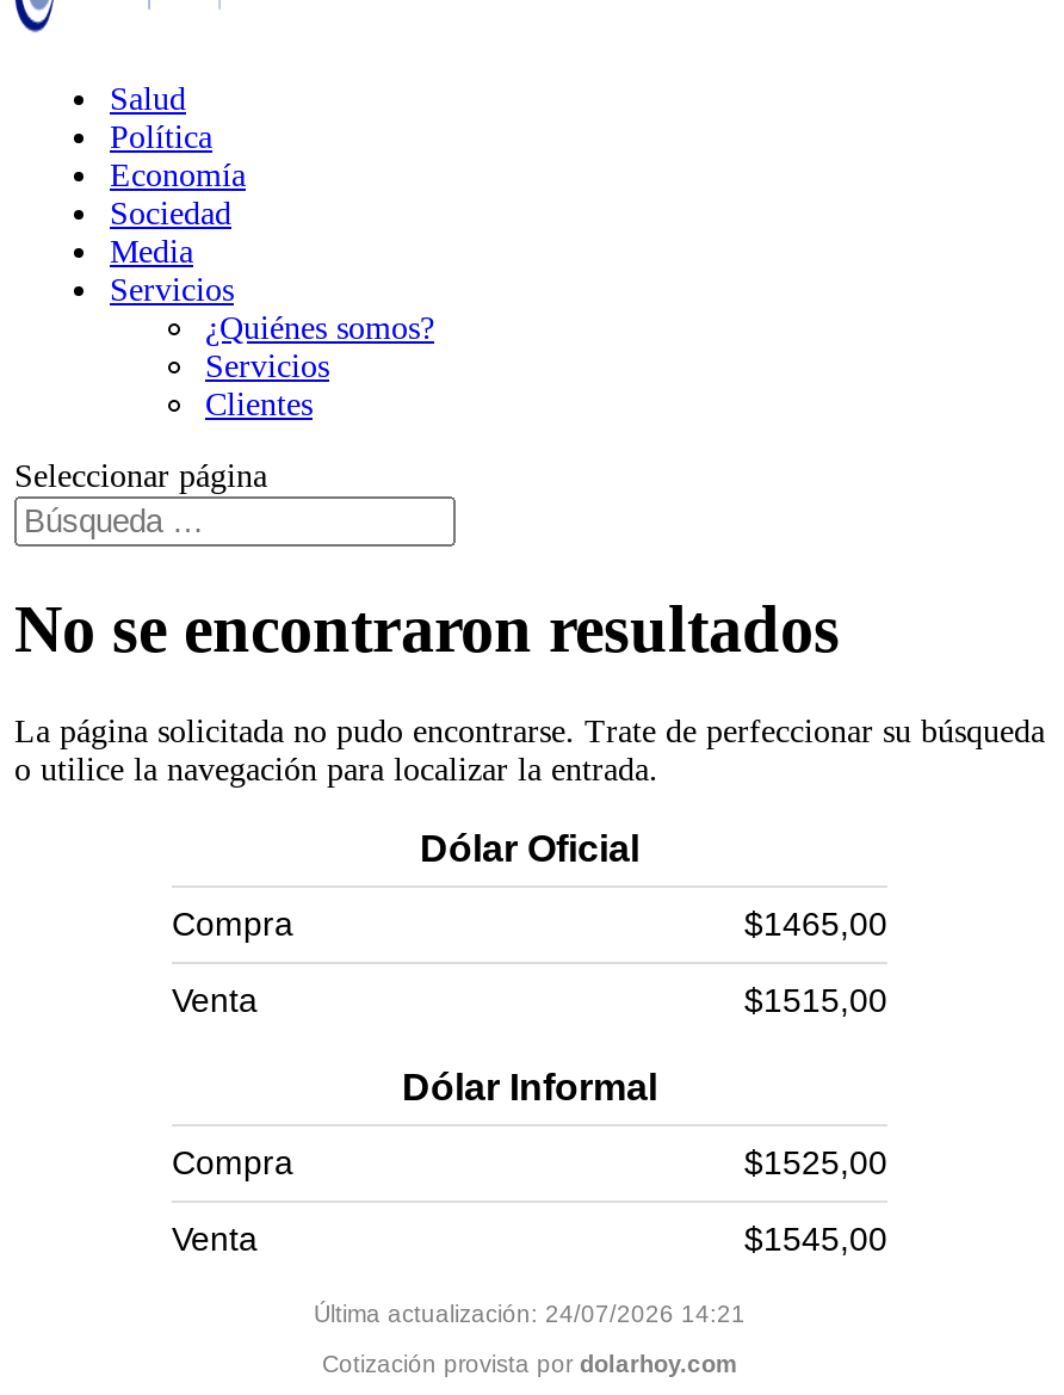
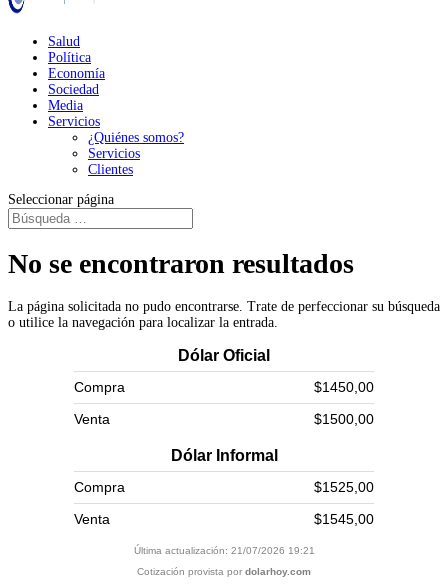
[744,903,887,942] $1465,00 -> [314,378,374,394] $1450,00
[744,980,887,1018] $1515,00 -> [314,410,374,426] $1500,00
[314,1300,746,1326] Última actualización: 24/07/2026 14:21 -> [133,544,314,555] Última actualización: 21/07/2026 19:21

